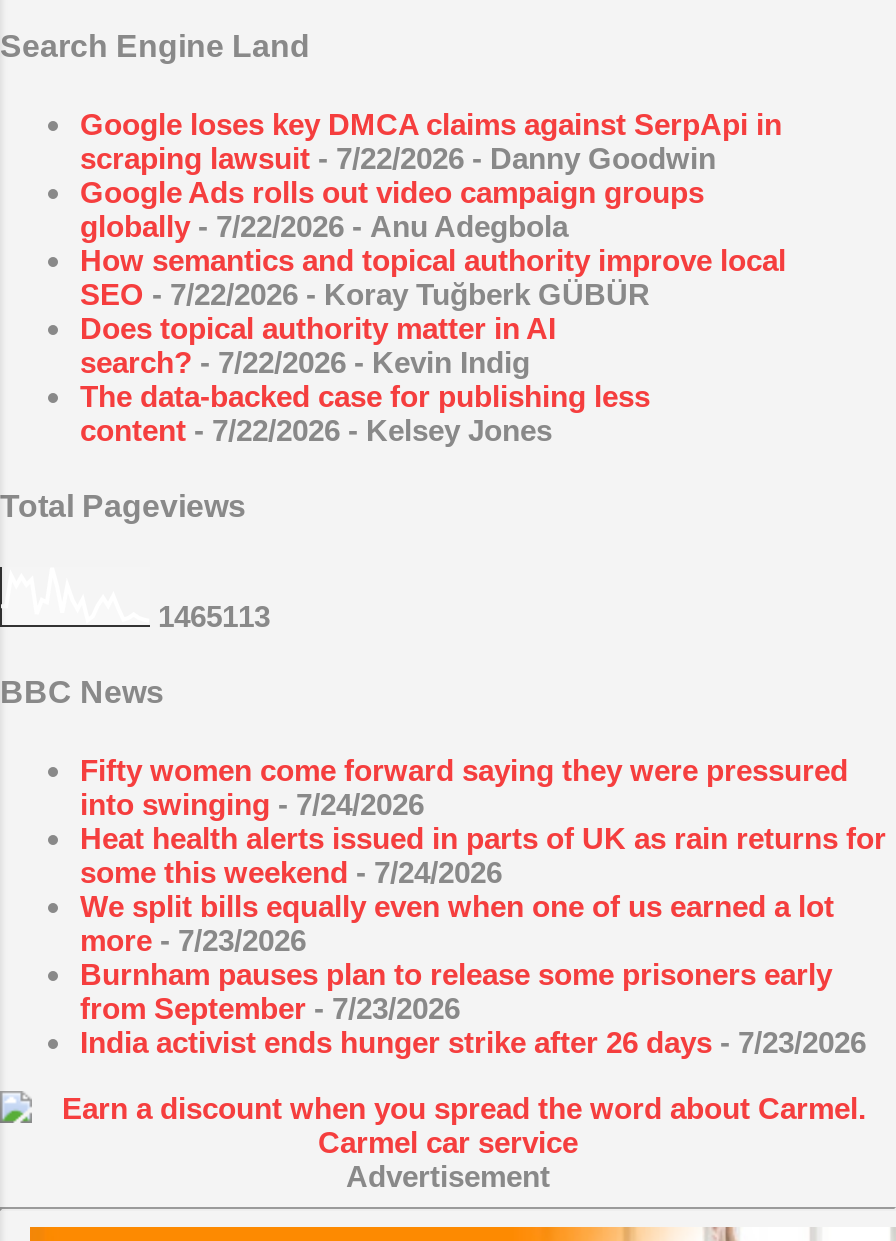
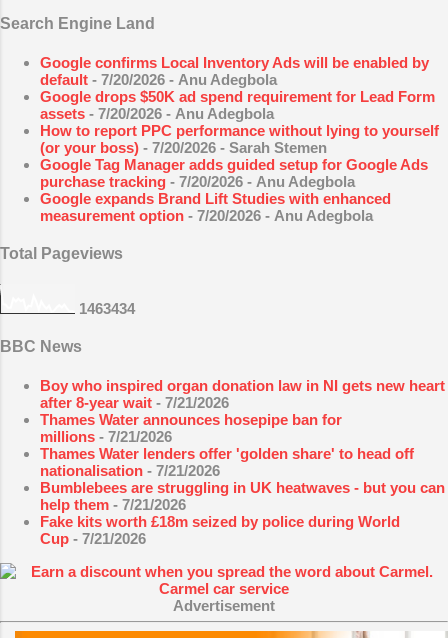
[80,107,786,447] Google loses key DMCA claims against SerpApi in | scraping lawsuit - 7/22/2026 - Danny Goodwin | Google Ads rolls out video campaign groups | globally - 7/22/2026 - Anu Adegbola | How semantics and topical authority improve local | SEO - 7/22/2026 - Koray Tuğberk GÜBÜR | Does topical authority matter in AI | search? - 7/22/2026 - Kevin Indig | The data-backed case for publishing less | content - 7/22/2026 - Kelsey Jones -> [40,54,439,224] Google confirms Local Inventory Ads will be enabled by | default - 7/20/2026 - Anu Adegbola | Google drops $50K ad spend requirement for Lead Form | assets - 7/20/2026 - Anu Adegbola | How to report PPC performance without lying to yourself | (or your boss) - 7/20/2026 - Sarah Stemen | Google Tag Manager adds guided setup for Google Ads | purchase tracking - 7/20/2026 - Anu Adegbola | Google expands Brand Lift Studies with enhanced | measurement option - 7/20/2026 - Anu Adegbola
[158,599,270,633] 1465113 -> [79,300,135,317] 1463434
[80,753,886,1059] Fifty women come forward saying they were pressured | into swinging - 7/24/2026 | Heat health alerts issued in parts of UK as rain returns for | some this weekend - 7/24/2026 | We split bills equally even when one of us earned a lot | more - 7/23/2026 | Burnham pauses plan to release some prisoners early | from September - 7/23/2026 | India activist ends hunger strike after 26 days - 7/23/2026 -> [40,377,445,547] Boy who inspired organ donation law in NI gets new heart | after 8-year wait - 7/21/2026 | Thames Water announces hosepipe ban for | millions - 7/21/2026 | Thames Water lenders offer 'golden share' to head off | nationalisation - 7/21/2026 | Bumblebees are struggling in UK heatwaves - but you can | help them - 7/21/2026 | Fake kits worth £18m seized by police during World | Cup - 7/21/2026

